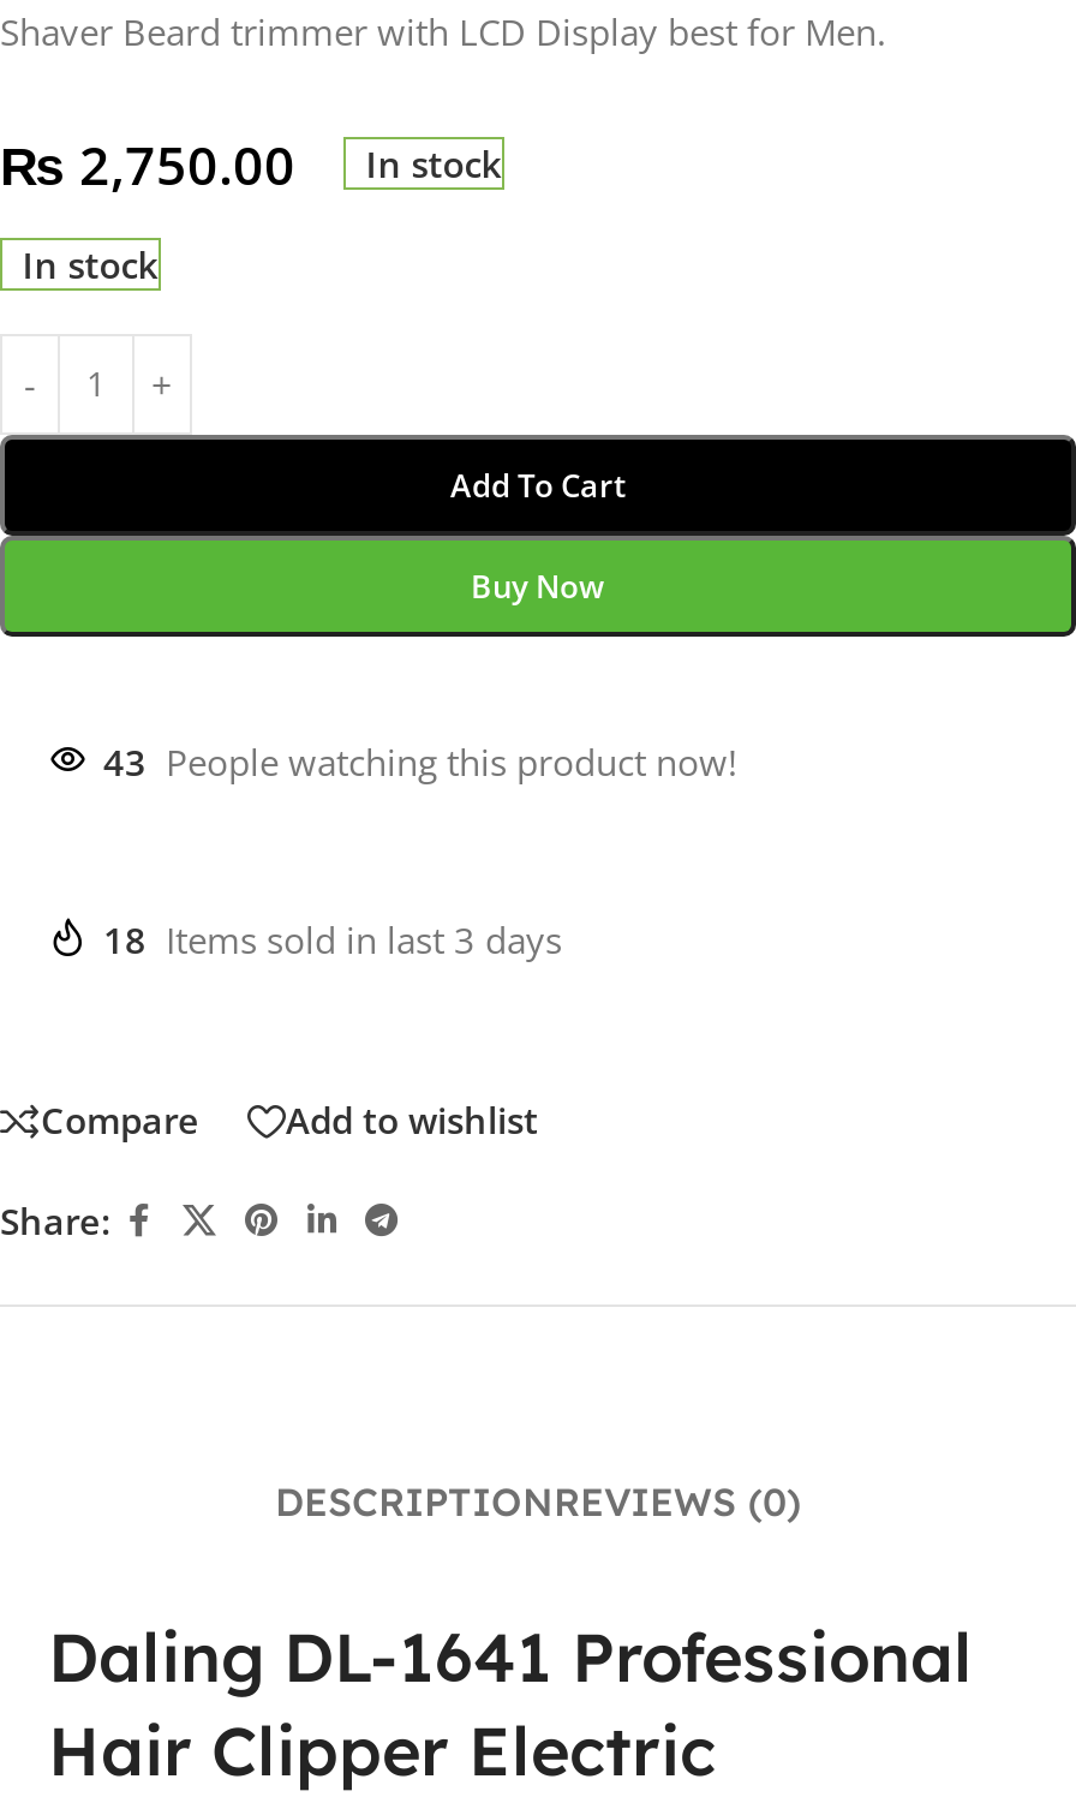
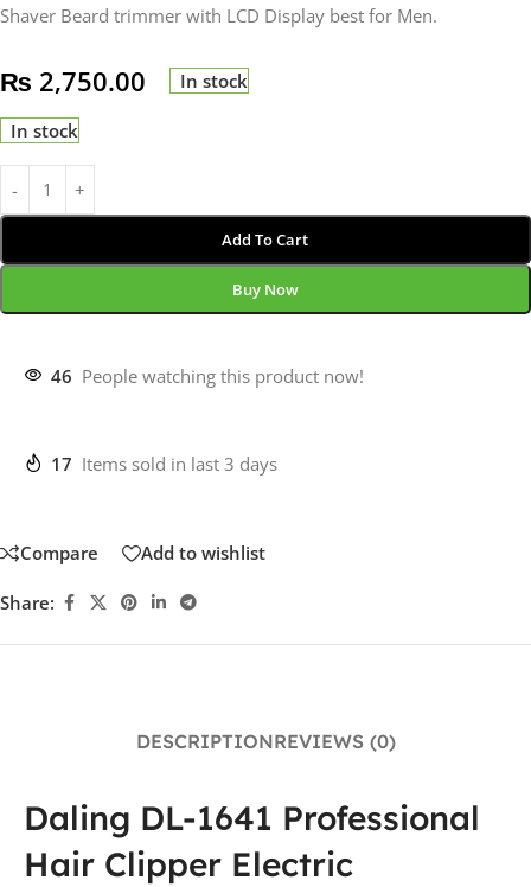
[103,738,737,786] 43 People watching this product now! -> [51,364,364,388] 46 People watching this product now!
[103,915,562,963] 18 Items sold in last 3 days -> [51,452,277,476] 17 Items sold in last 3 days

